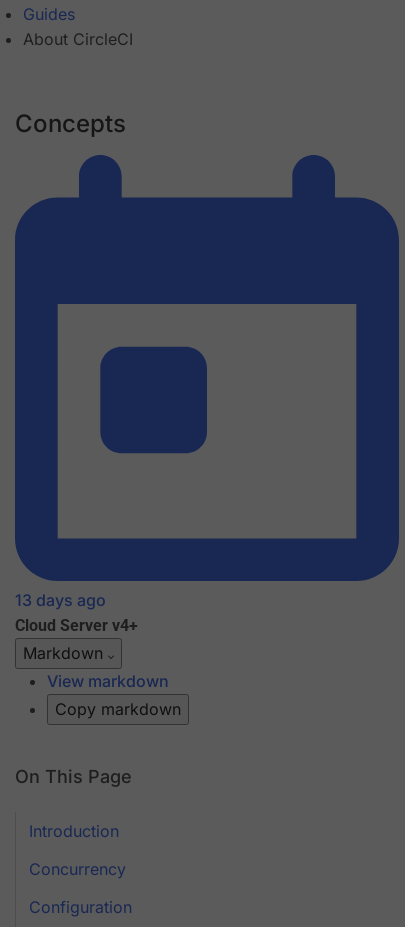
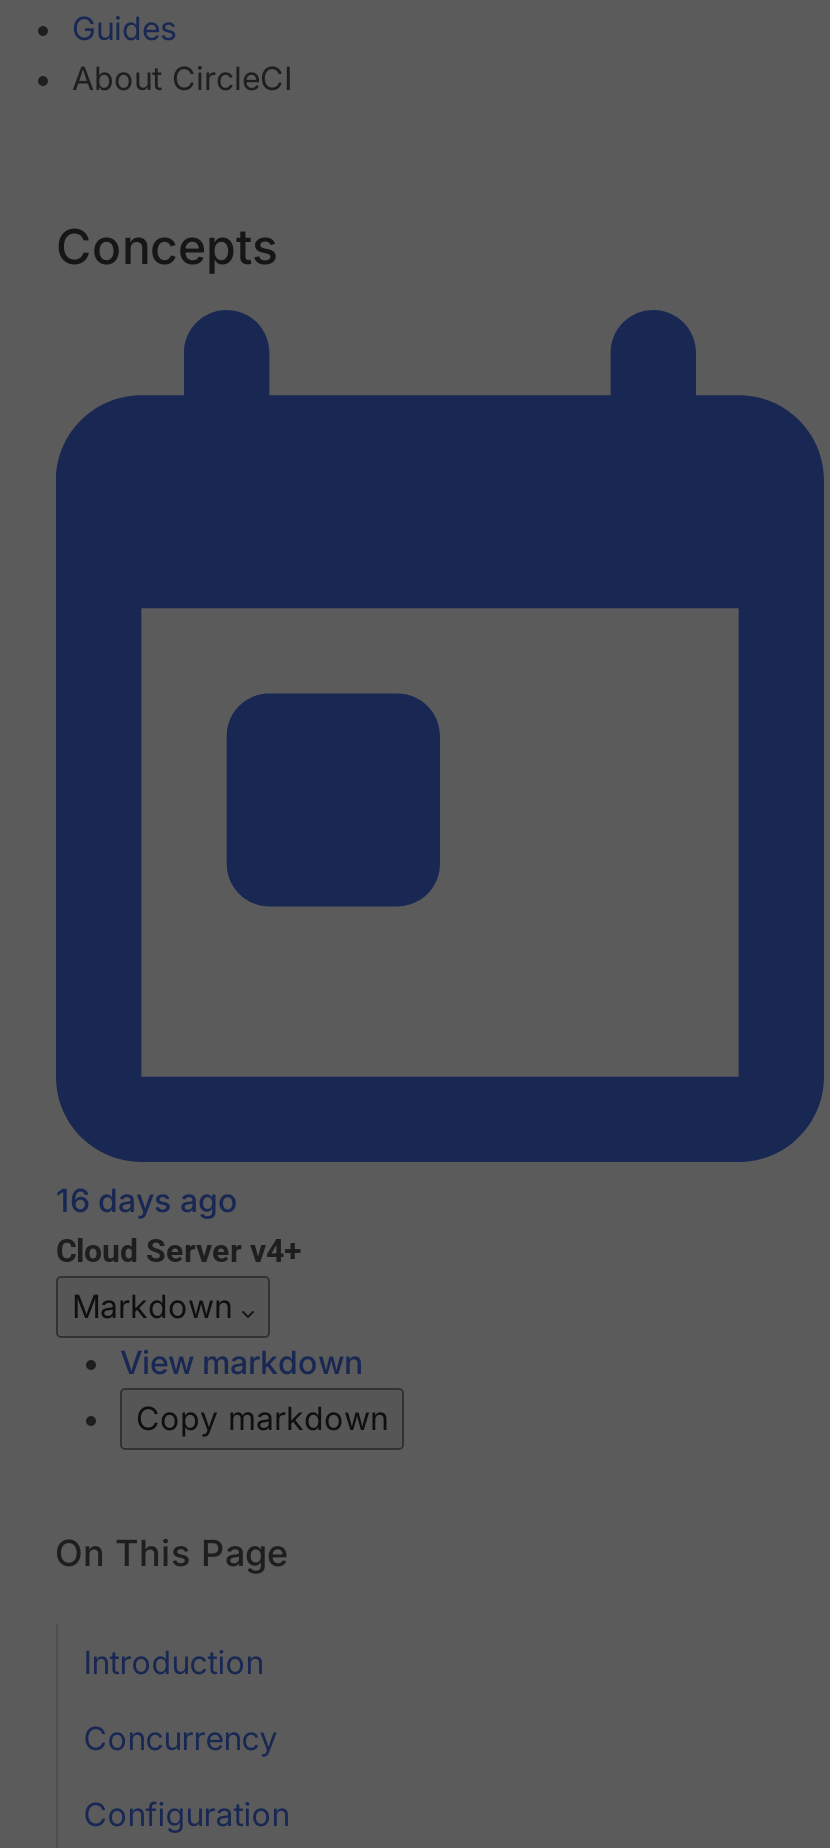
[15,590,106,610] 13 days ago -> [56,1181,238,1221] 16 days ago

